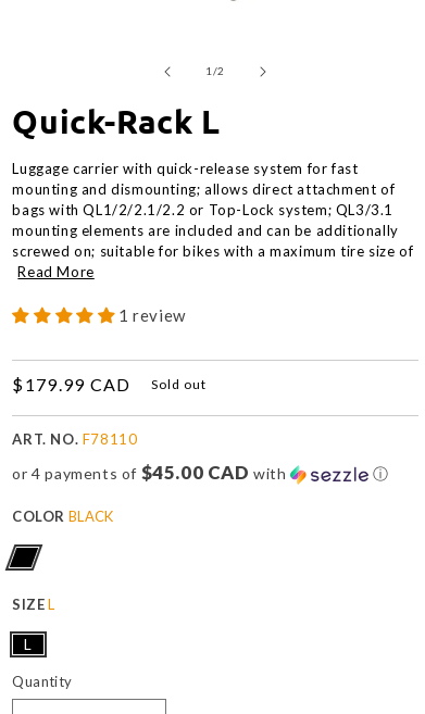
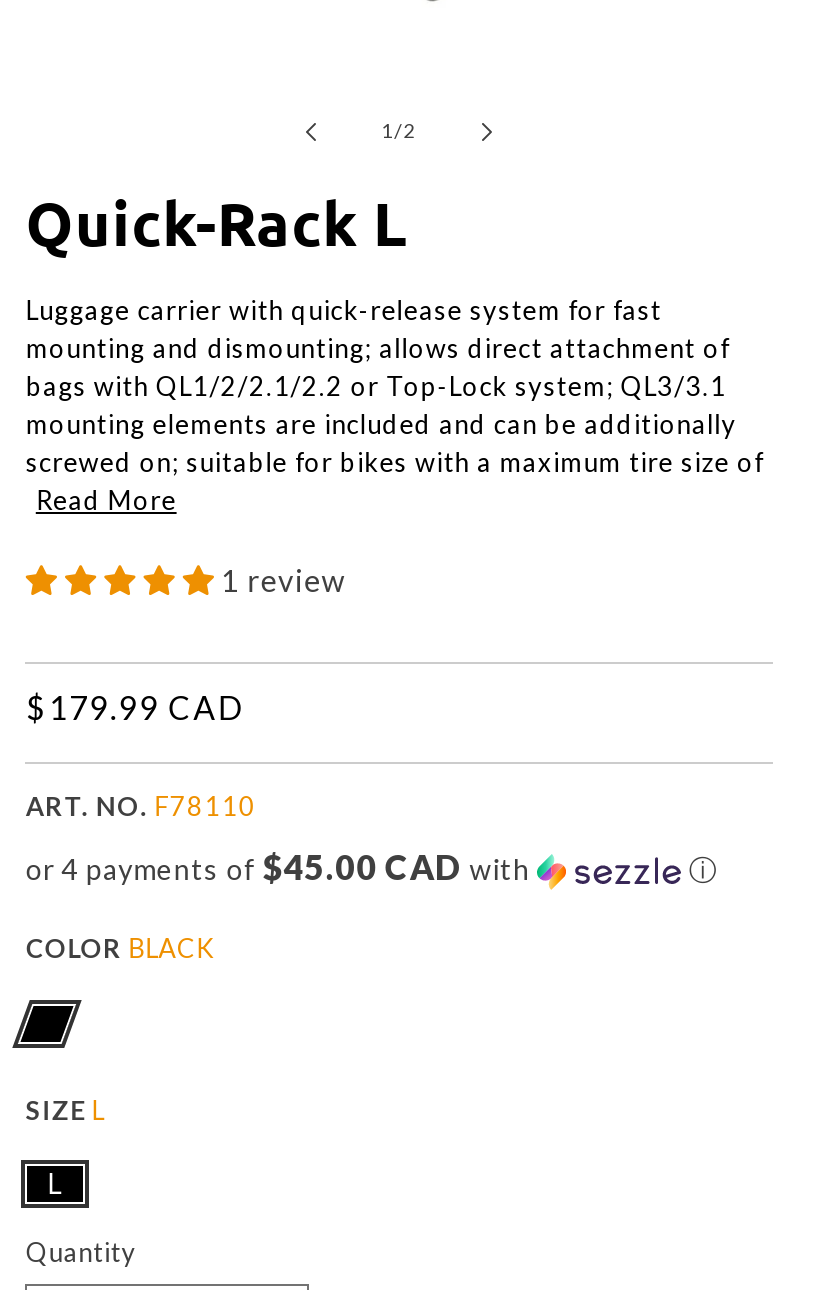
[151,376,207,392] Sold out -> none

